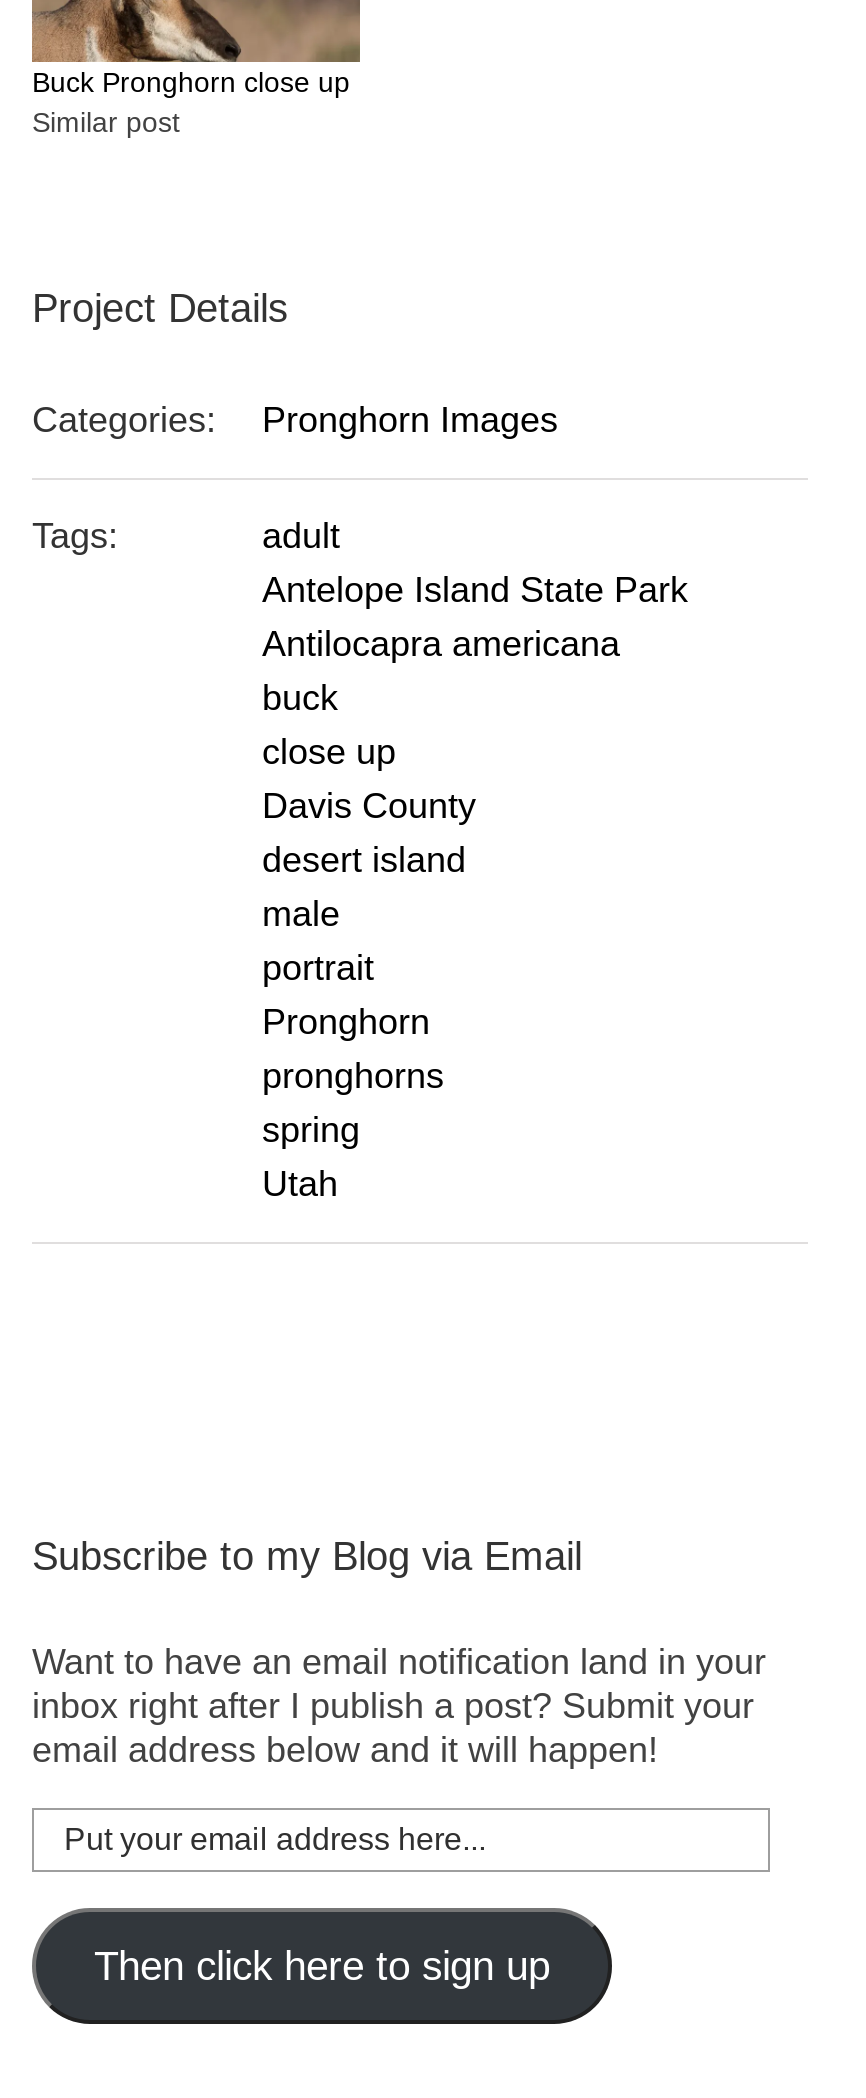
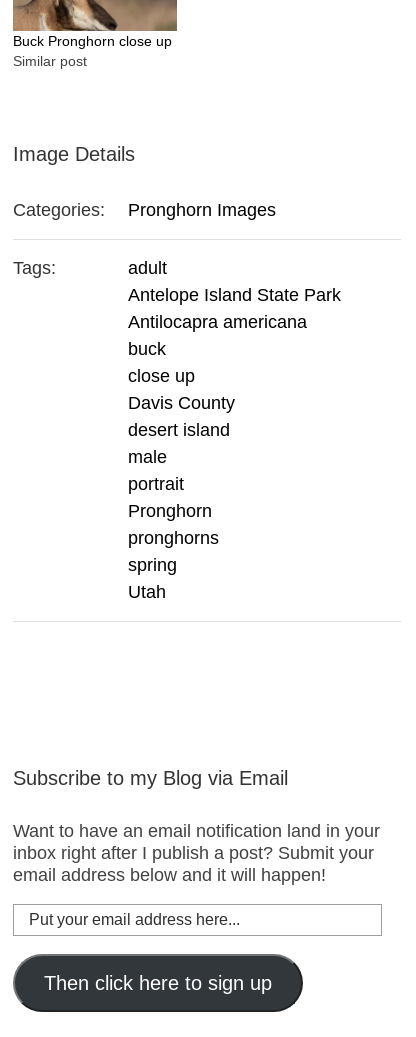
[32,286,288,330] Project Details -> [13,143,135,165] Image Details

